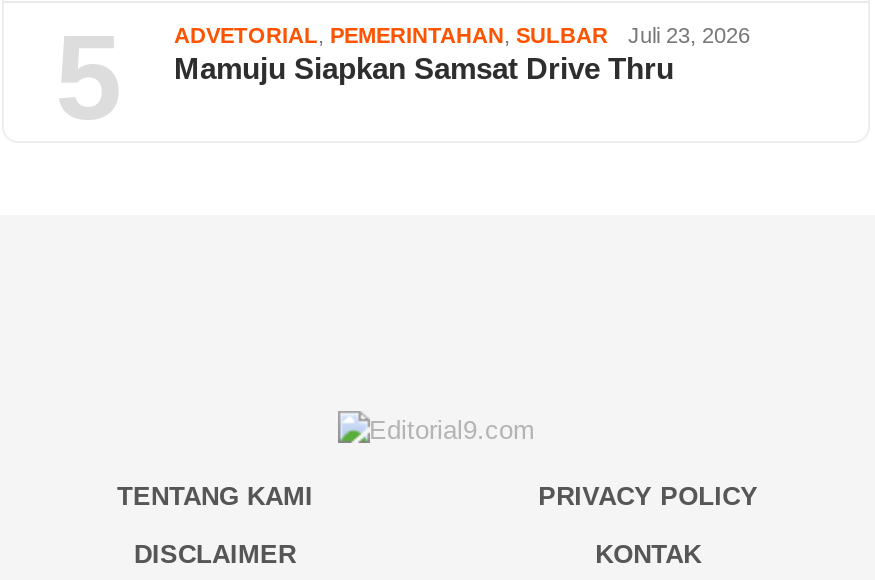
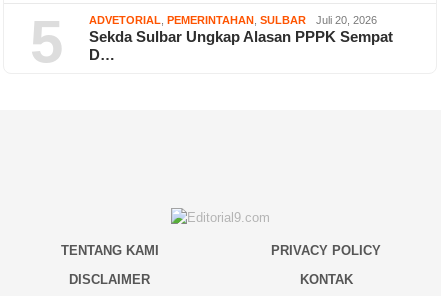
[174,22,750,84] Juli 23, 2026 | Mamuju Siapkan Samsat Drive Thru -> [89,14,393,63] Juli 20, 2026 | Sekda Sulbar Ungkap Alasan PPPK Sempat | D…

